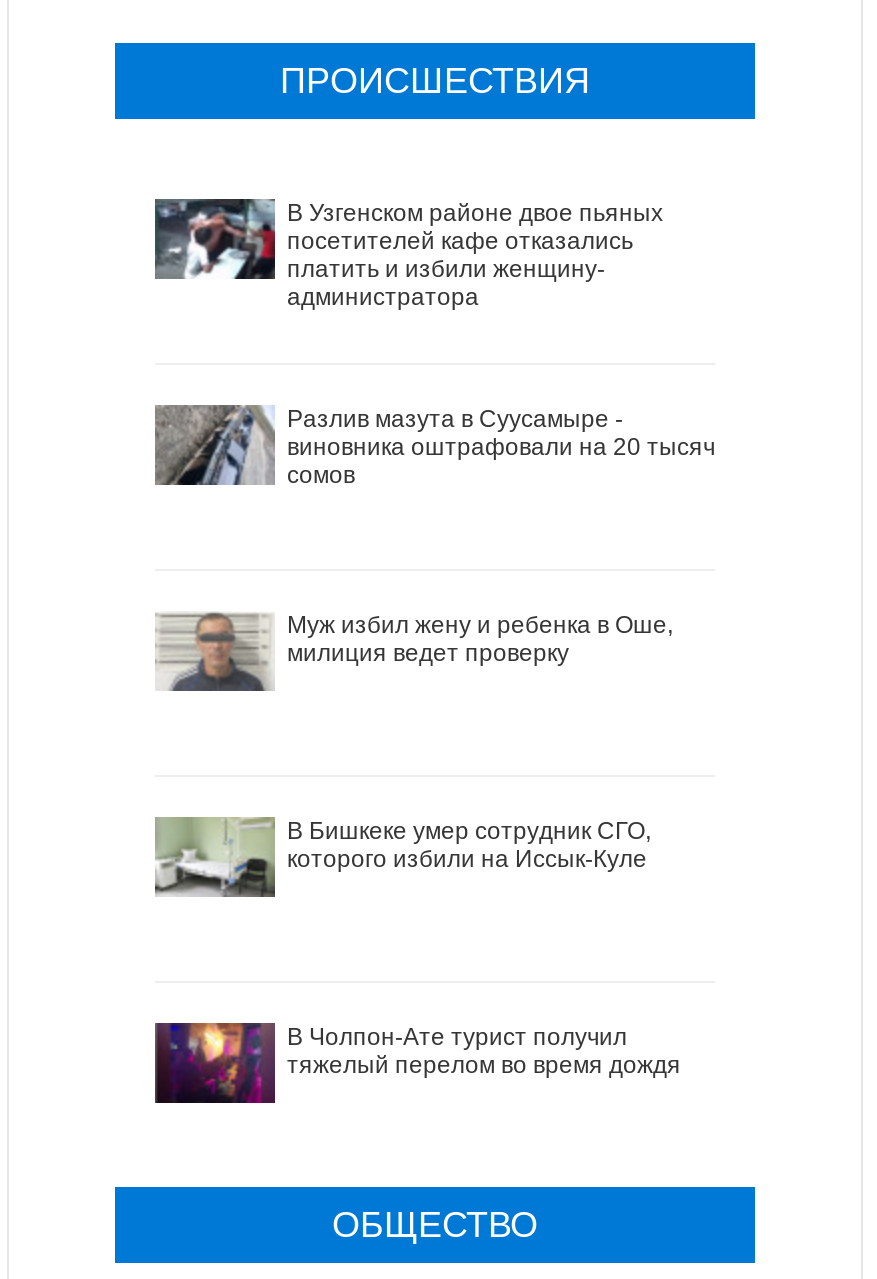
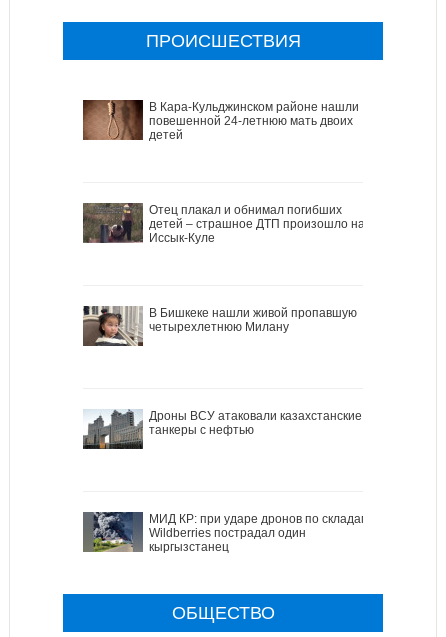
[155,199,663,311] [image] | В Узгенском районе двое пьяных | посетителей кафе отказались | платить и избили женщину- | администратора -> [83,100,359,142] [image] | В Кара-Кульджинском районе нашли | повешенной 24-летнюю мать двоих | детей
[155,405,715,489] [image] | Разлив мазута в Суусамыре - | виновника оштрафовали на 20 тысяч | сомов -> [84,203,365,245] [image] | Отец плакал и обнимал погибших | детей – страшное ДТП произошло на | Иссык-Куле
[155,611,673,691] [image] | Муж избил жену и ребенка в Оше, | милиция ведет проверку -> [82,305,357,347] [image] | В Бишкеке нашли живой пропавшую | четырехлетнюю Милану
[155,817,651,897] [image] | В Бишкеке умер сотрудник СГО, | которого избили на Иссык-Куле -> [83,409,362,450] [image] | Дроны ВСУ атаковали казахстанские | танкеры с нефтью
[157,1021,681,1105] [image] | В Чолпон-Ате турист получил | тяжелый перелом во время дождя -> [83,511,369,554] [image] | МИД КР: при ударе дронов по складам | Wildberries пострадал один | кыргызстанец

